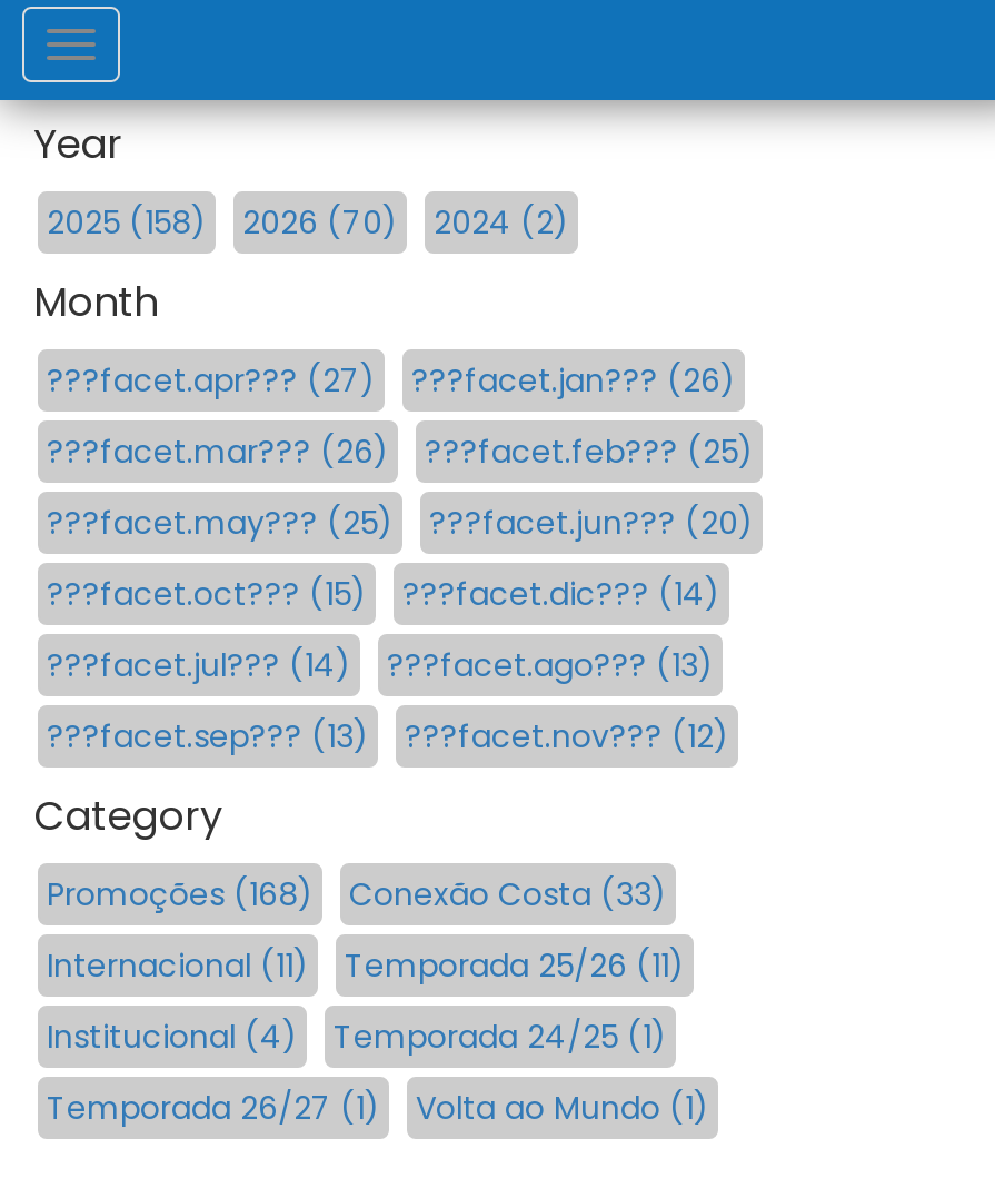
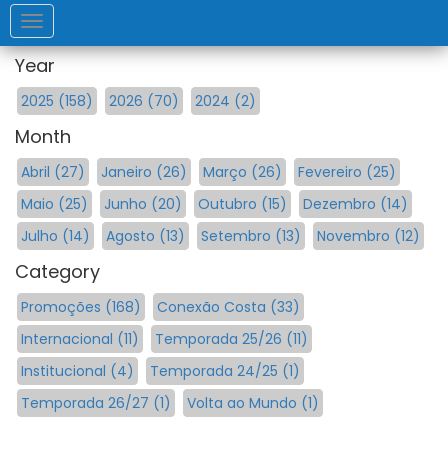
[47,358,754,759] ???facet.apr??? (27) | ???facet.jan??? (26) | ???facet.mar??? (26) | ???facet.feb??? (25) | ???facet.may??? (25) | ???facet.jun??? (20) | ???facet.oct??? (15) | ???facet.dic??? (14) | ???facet.jul??? (14) | ???facet.ago??? (13) | ???facet.sep??? (13) | ???facet.nov??? (12) -> [21,162,420,246] Abril (27) | Janeiro (26) | Março (26) | Fevereiro (25) | Maio (25) | Junho (20) | Outubro (15) | Dezembro (14) | Julho (14) | Agosto (13) | Setembro (13) | Novembro (12)

